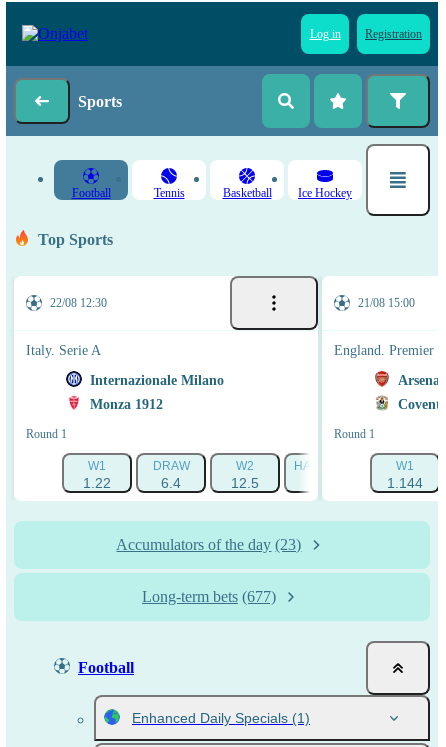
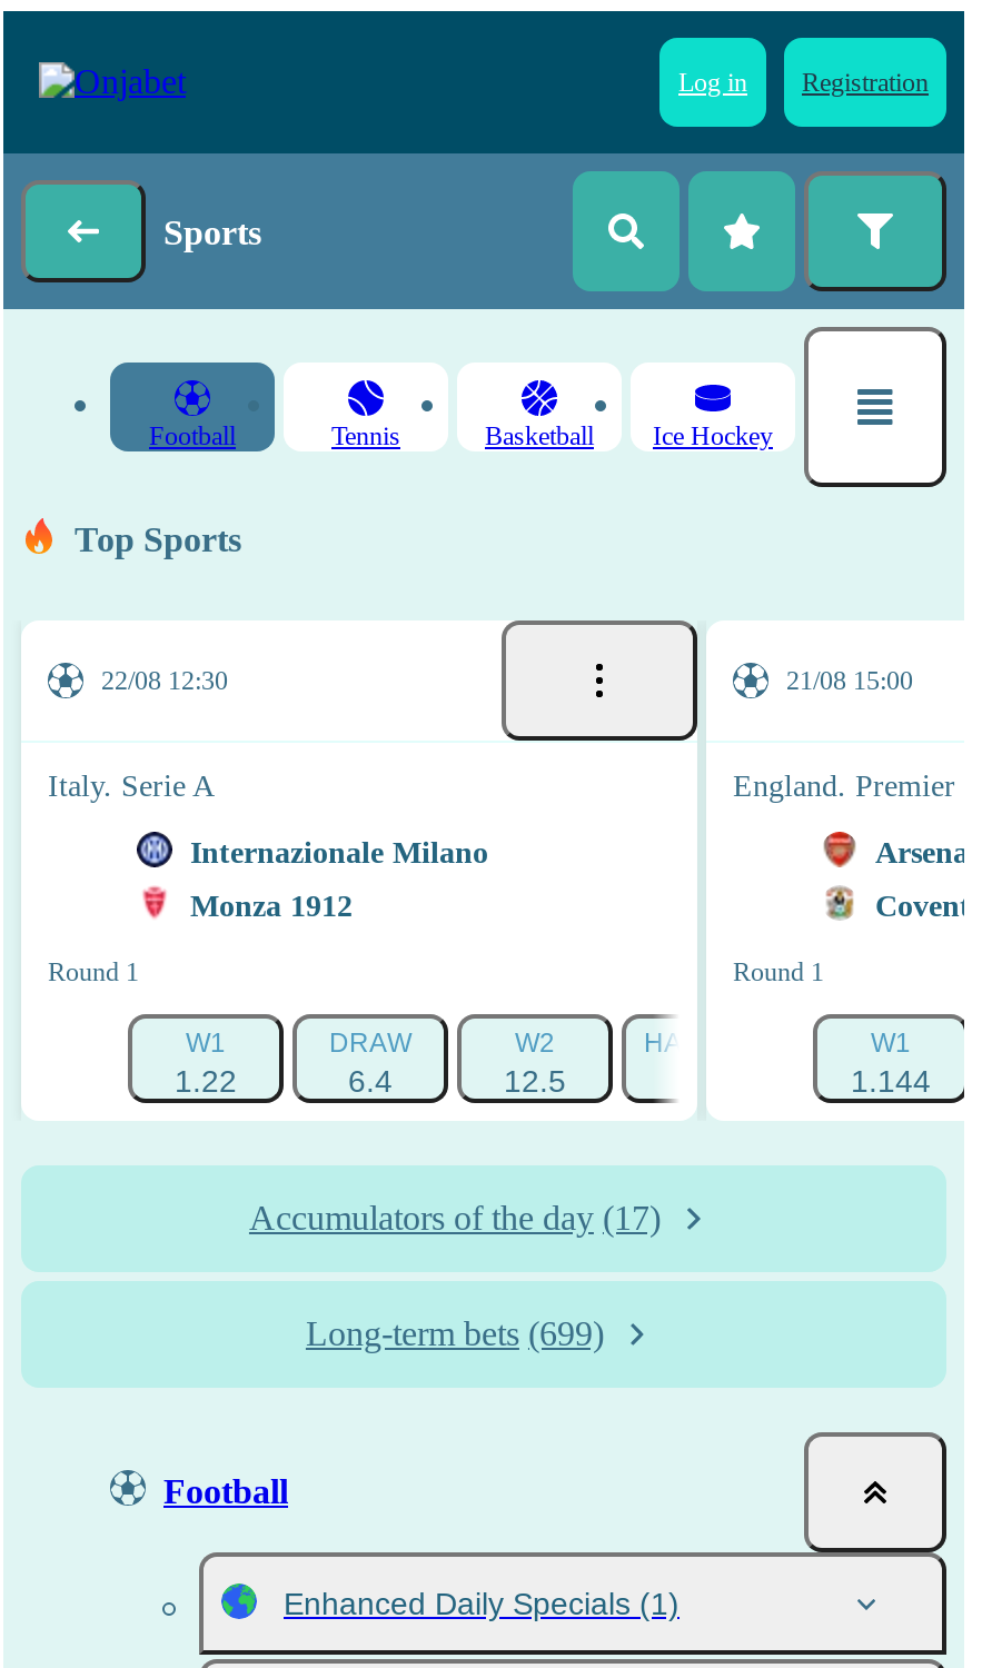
[116,536,301,553] Accumulators of the day (23) -> [249,1199,661,1237] Accumulators of the day (17)
[142,588,276,605] Long-term bets (677) -> [306,1314,604,1352] Long-term bets (699)

